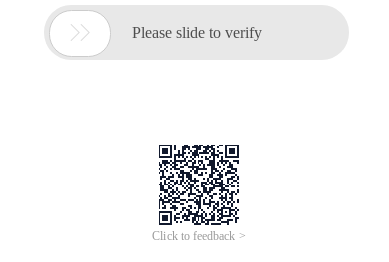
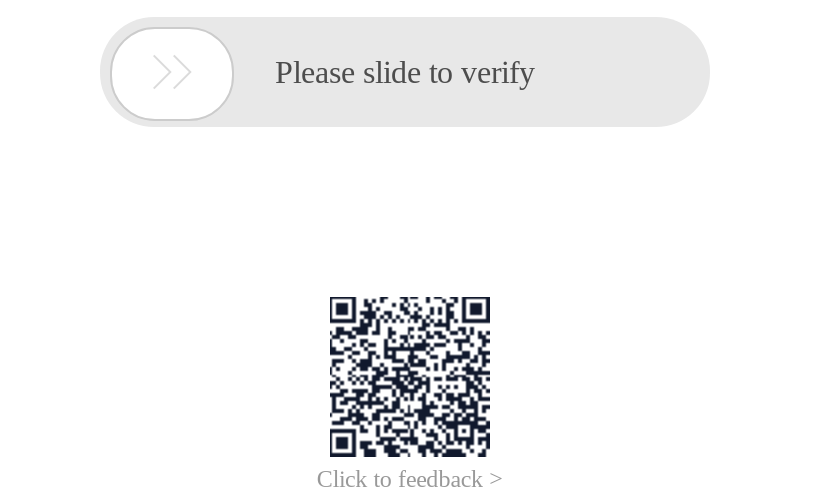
[159,144,240,226] [image] -> [328,297,492,459] [image]

